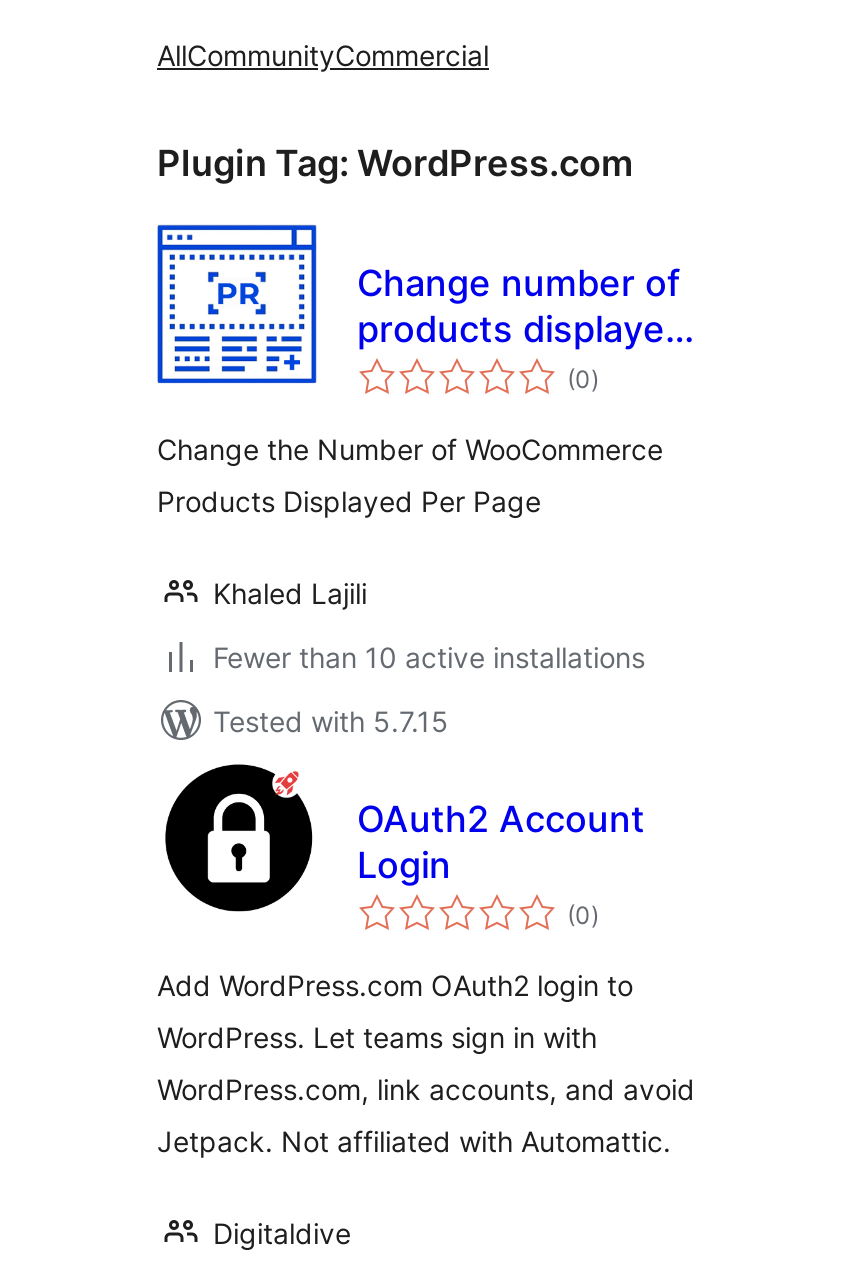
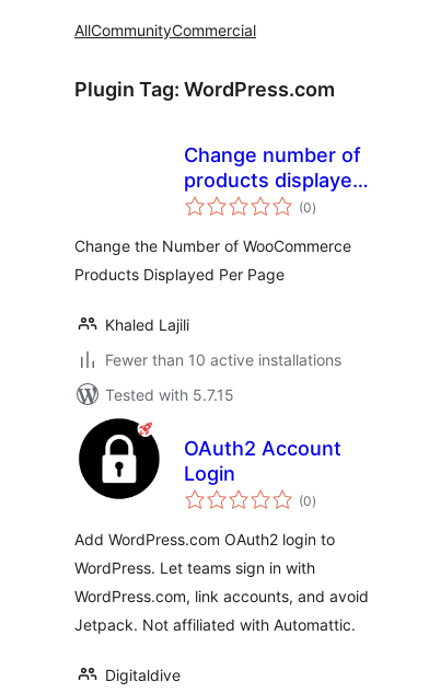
[155,222,319,386] [image] -> none

